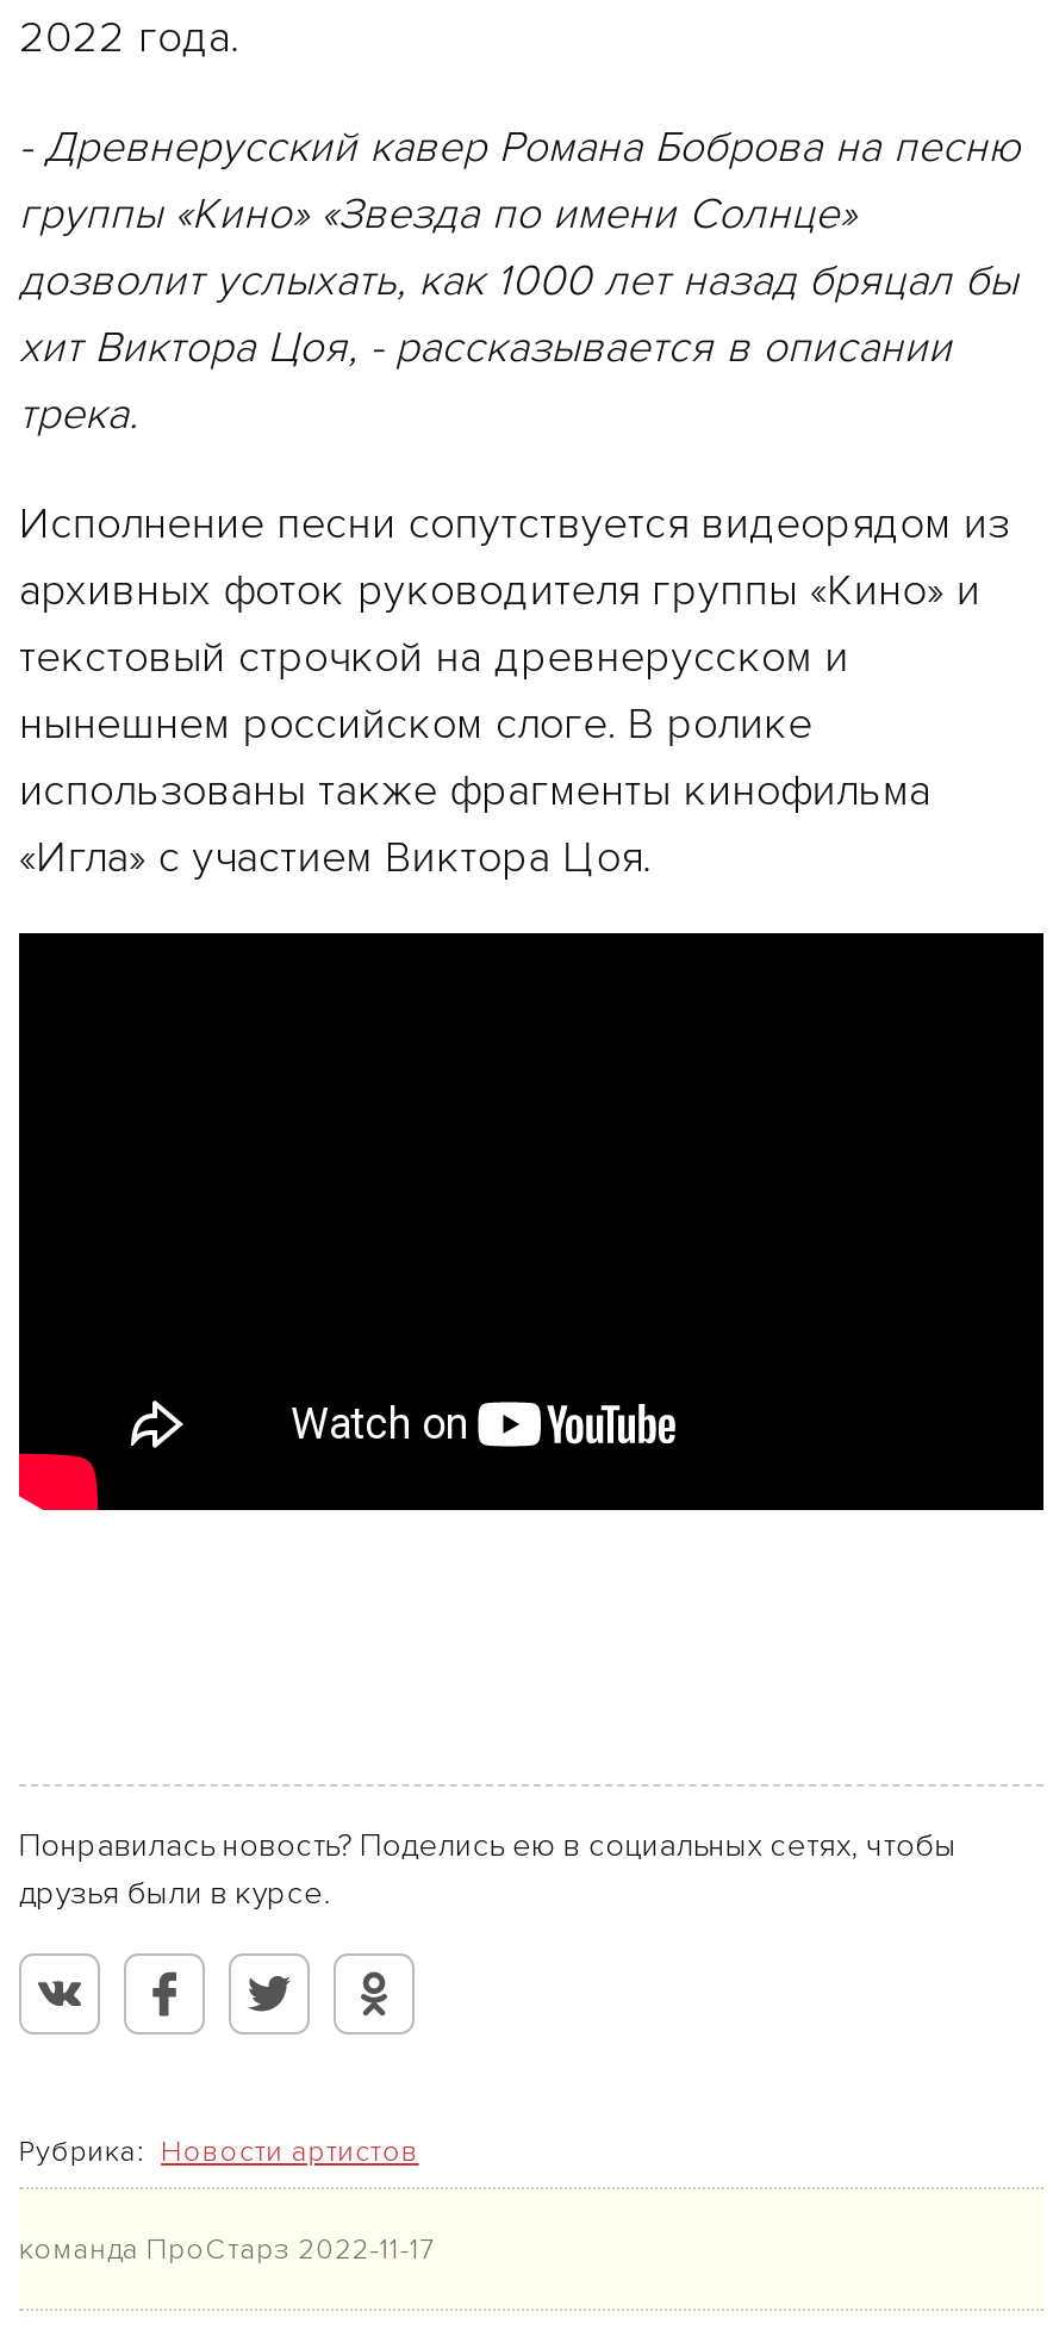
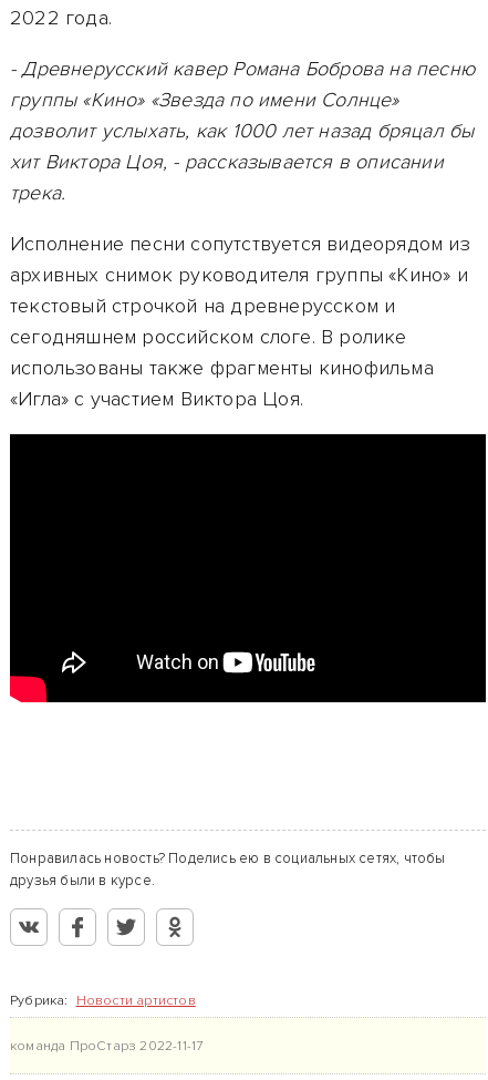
[19,564,981,616] архивных фоток руководителя группы «Кино» и -> [10,263,468,287] архивных снимок руководителя группы «Кино» и
[19,697,812,750] нынешнем российском слоге. В ролике -> [10,325,407,349] сегодняшнем российском слоге. В ролике

